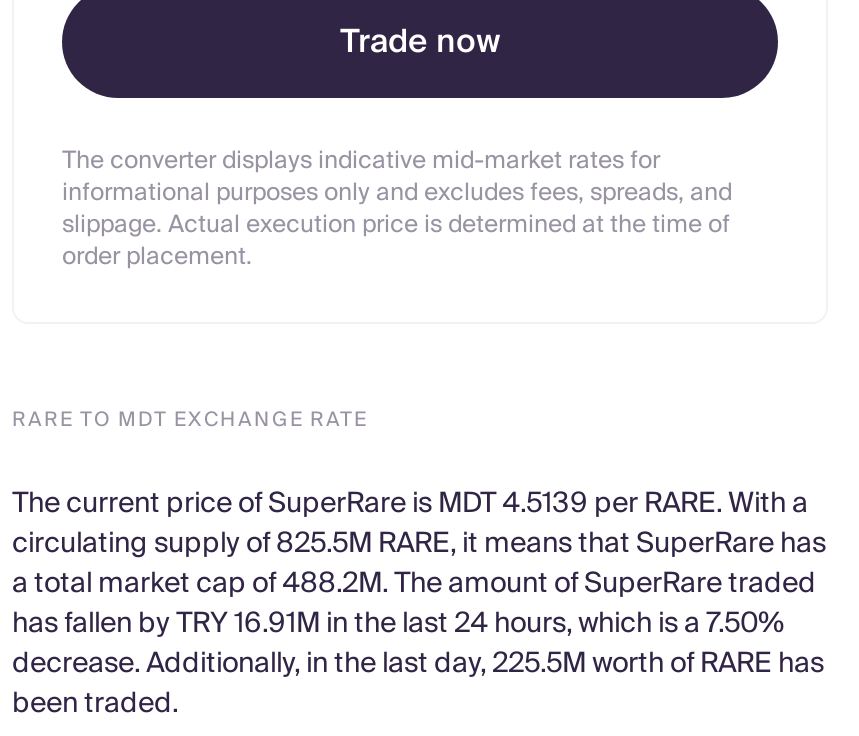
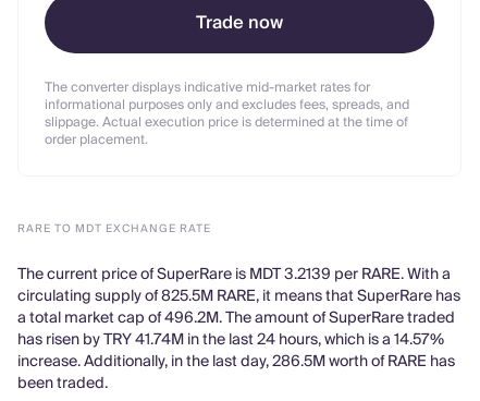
[12,480,808,528] The current price of SuperRare is MDT 4.5139 per RARE. With a -> [17,262,451,288] The current price of SuperRare is MDT 3.2139 per RARE. With a
[12,560,816,608] a total market cap of 488.2M. The amount of SuperRare traded -> [17,305,455,331] a total market cap of 496.2M. The amount of SuperRare traded
[12,600,784,648] has fallen by TRY 16.91M in the last 24 hours, which is a 7.50% -> [17,327,444,353] has risen by TRY 41.74M in the last 24 hours, which is a 14.57%
[12,640,824,688] decrease. Additionally, in the last day, 225.5M worth of RARE has -> [17,349,455,375] increase. Additionally, in the last day, 286.5M worth of RARE has

